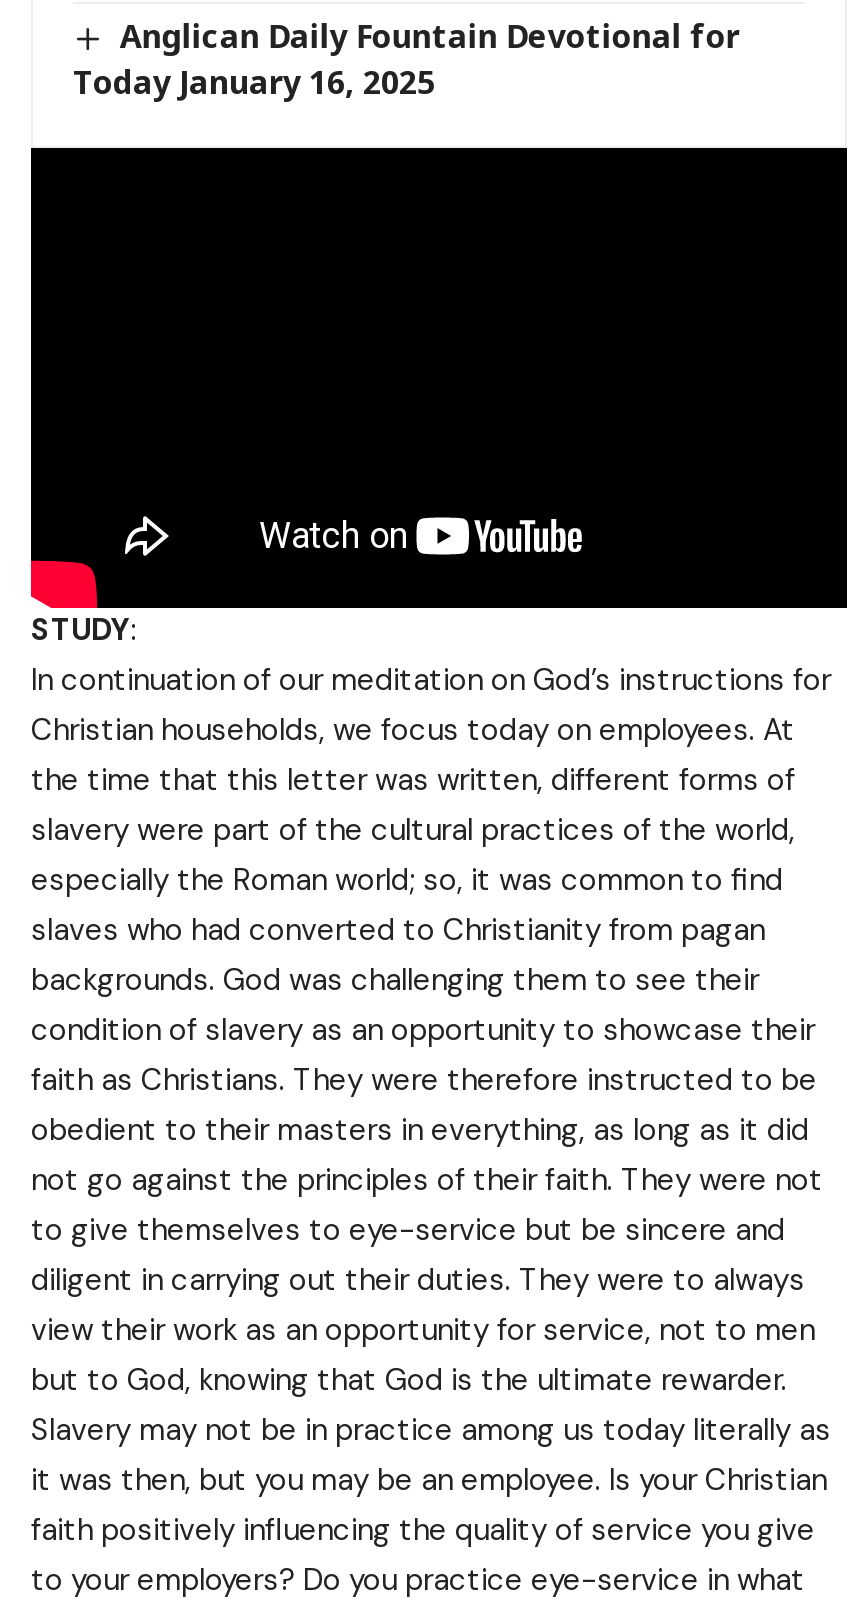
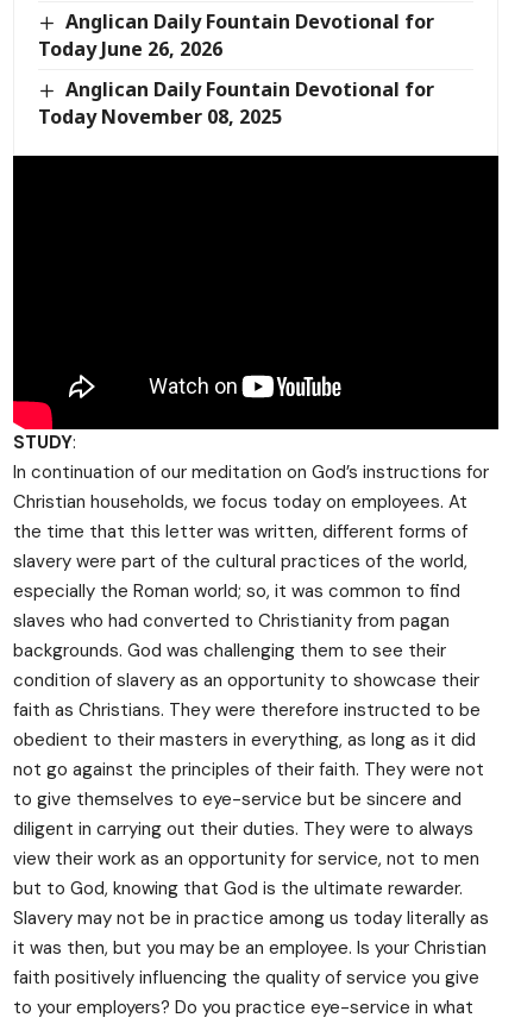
[73,60,435,104] Today January 16, 2025 -> [38,36,435,130] Today June 26, 2026 | Anglican Daily Fountain Devotional for | Today November 08, 2025

